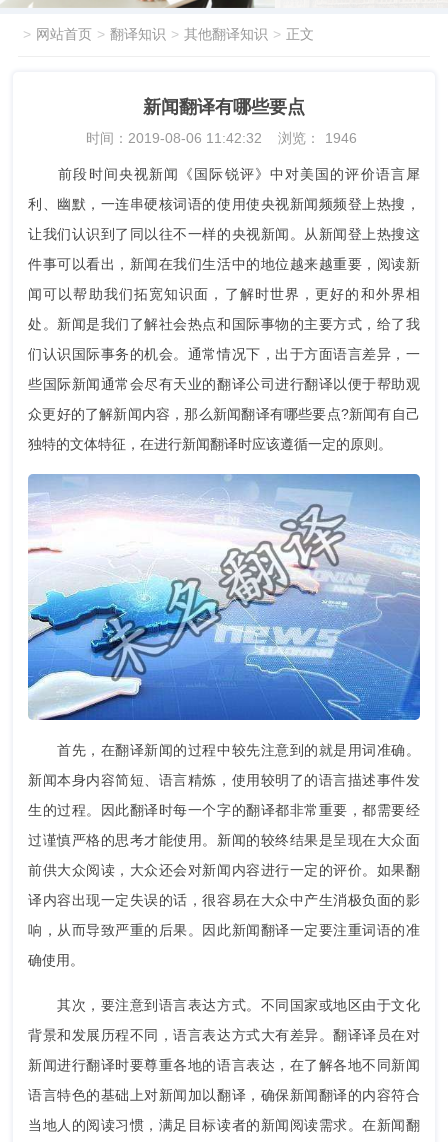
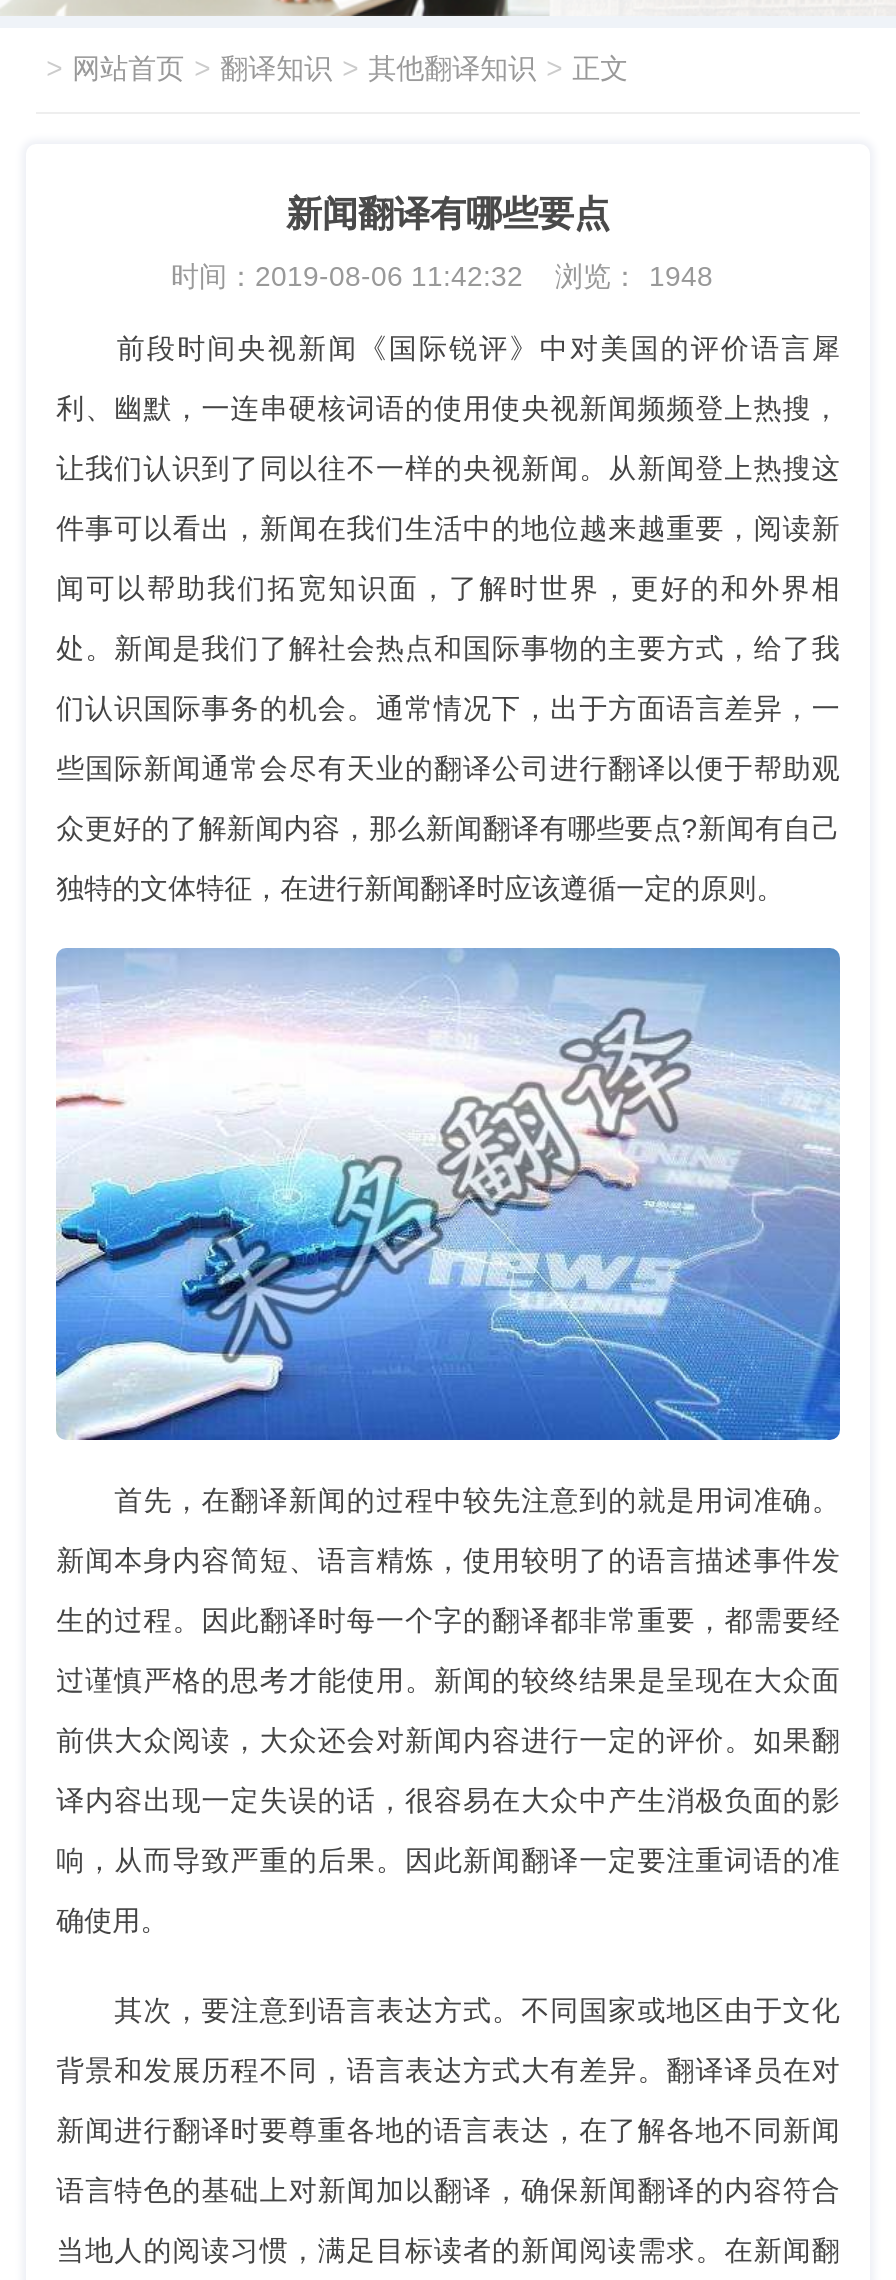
[85,130,356,146] 时间：2019-08-06 11:42:32 浏览： 1946 -> [171,259,713,291] 时间：2019-08-06 11:42:32 浏览： 1948

